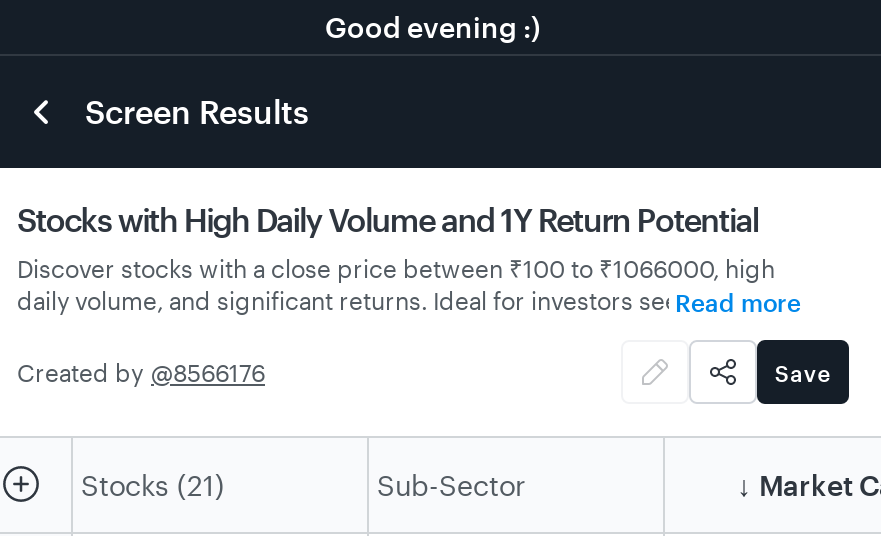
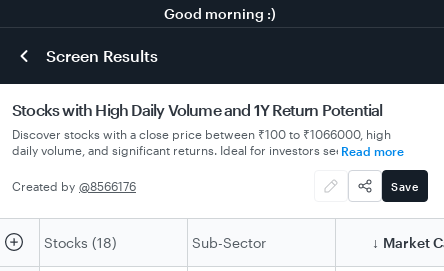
[325,9,541,43] Good evening :) -> [164,4,276,21] Good morning :)
[81,468,225,502] Stocks (21) -> [44,234,117,251] Stocks (18)

